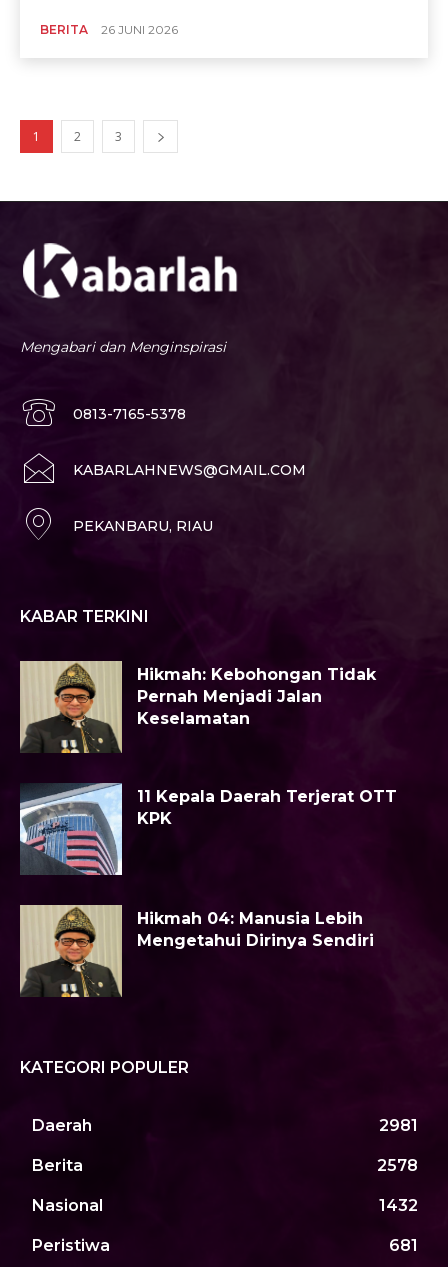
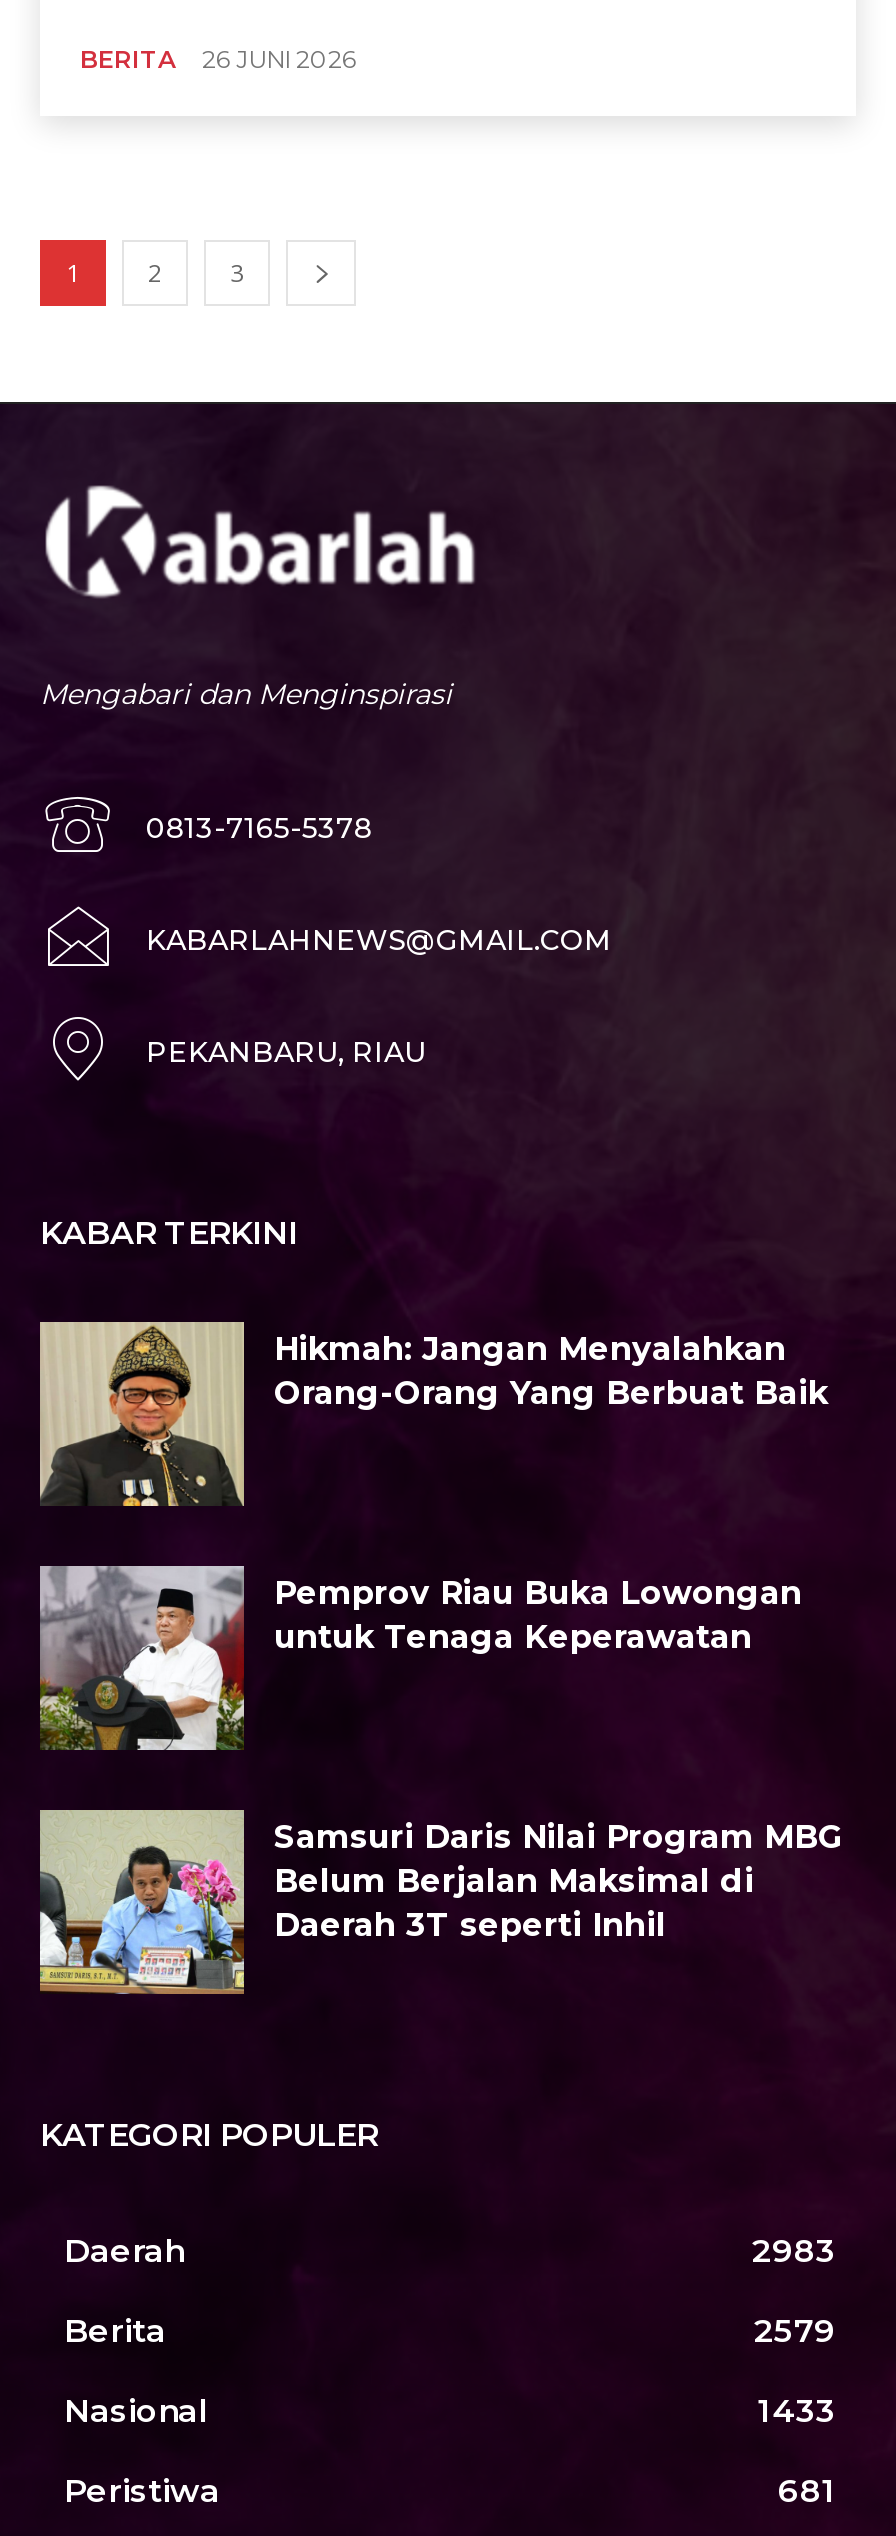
[137,665,376,728] Hikmah: Kebohongan Tidak | Pernah Menjadi Jalan | Keselamatan -> [274,1330,828,1412] Hikmah: Jangan Menyalahkan | Orang-Orang Yang Berbuat Baik
[19,783,397,876] [image] | 11 Kepala Daerah Terjerat OTT | KPK -> [38,1564,802,1752] [image] | Pemprov Riau Buka Lowongan | untuk Tenaga Keperawatan
[19,907,374,997] [image] | Hikmah 04: Manusia Lebih | Mengetahui Dirinya Sendiri -> [40,1812,844,1996] [image] | Samsuri Daris Nilai Program MBG | Belum Berjalan Maksimal di | Daerah 3T seperti Inhil
[379,1115,418,1134] 2981 -> [752,2231,836,2269] 2983
[377,1155,418,1174] 2578 -> [754,2311,836,2349] 2579
[379,1195,418,1214] 1432 -> [758,2391,836,2429] 1433

